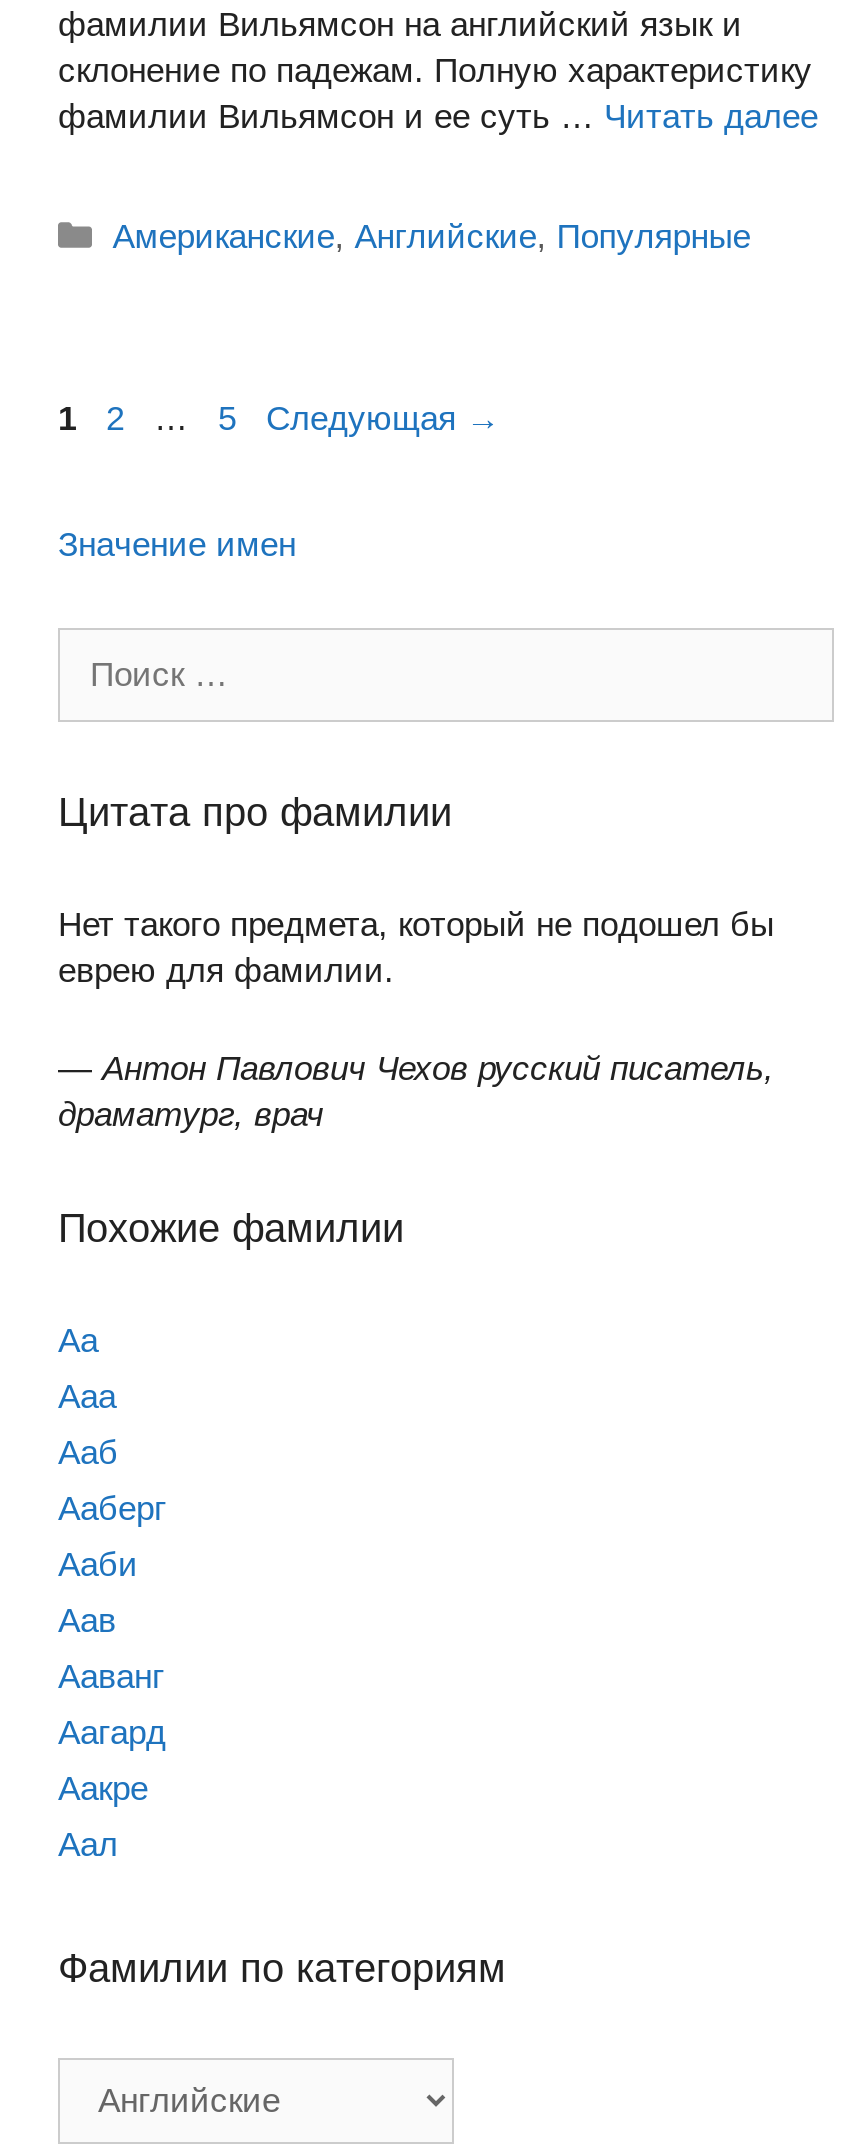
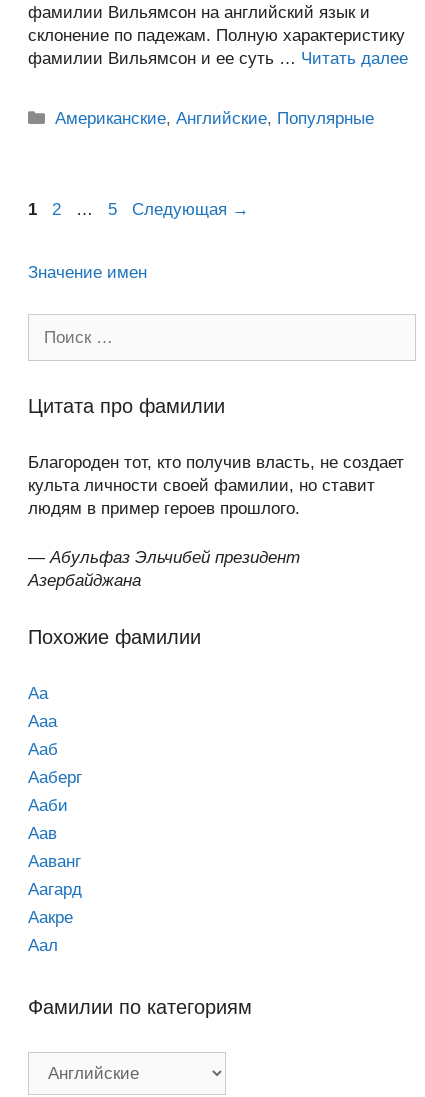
[58,906,774,990] Нет такого предмета, который не подошел бы | еврею для фамилии. -> [28,453,404,518] Благороден тот, кто получив власть, не создает | культа личности своей фамилии, но ставит | людям в пример героев прошлого.
[58,1049,774,1133] — Антон Павлович Чехов русский писатель, | драматург, врач -> [28,547,300,589] — Абульфаз Эльчибей президент | Азербайджана

